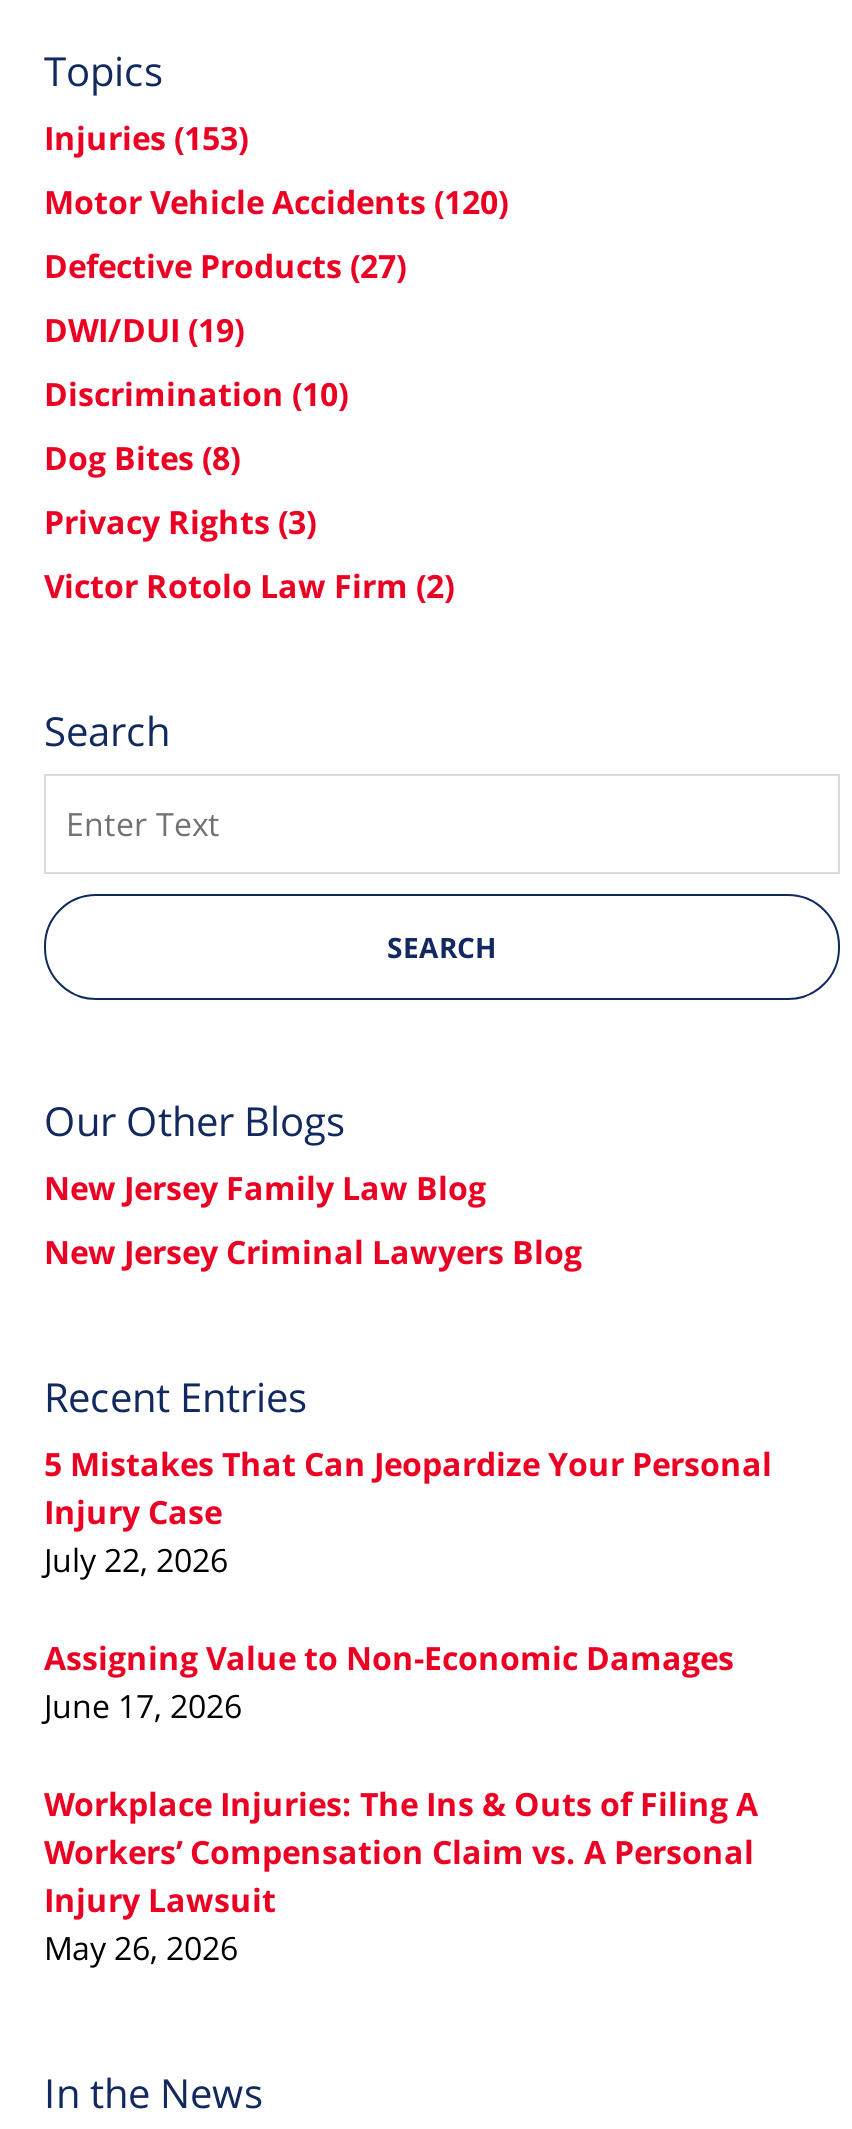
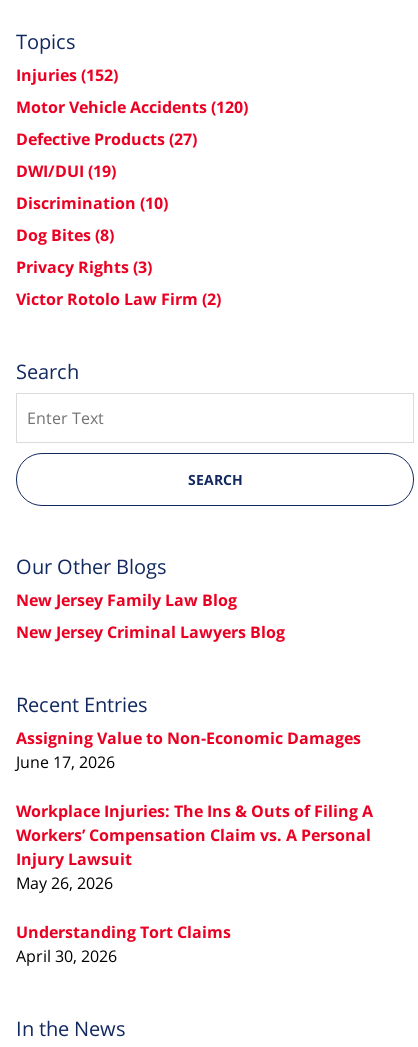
[44,116,248,160] Injuries (153) -> [16,64,118,86] Injuries (152)
[44,1442,772,1582] 5 Mistakes That Can Jeopardize Your Personal | Injury Case | July 22, 2026 -> none
moved [44,1636,758,1970] -> [16,727,373,894]: Assigning Value to Non-Economic Damages | June 17, 2026 | Workplace Injuries: The Ins & Outs of Filing A | Workers’ Compensation Claim vs. A Personal | Injury Lawsuit | May 26, 2026
none -> [16,921,231,967] Understanding Tort Claims | April 30, 2026

